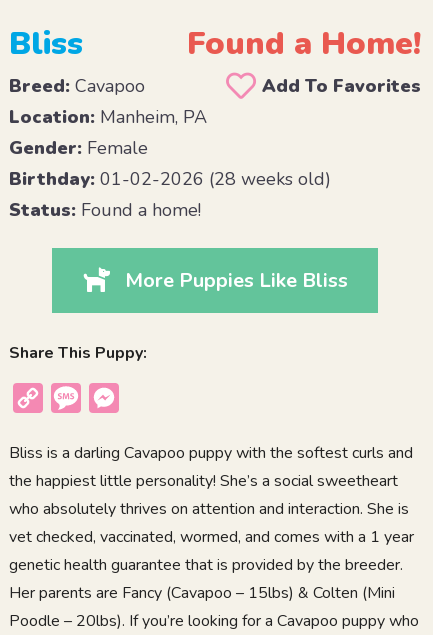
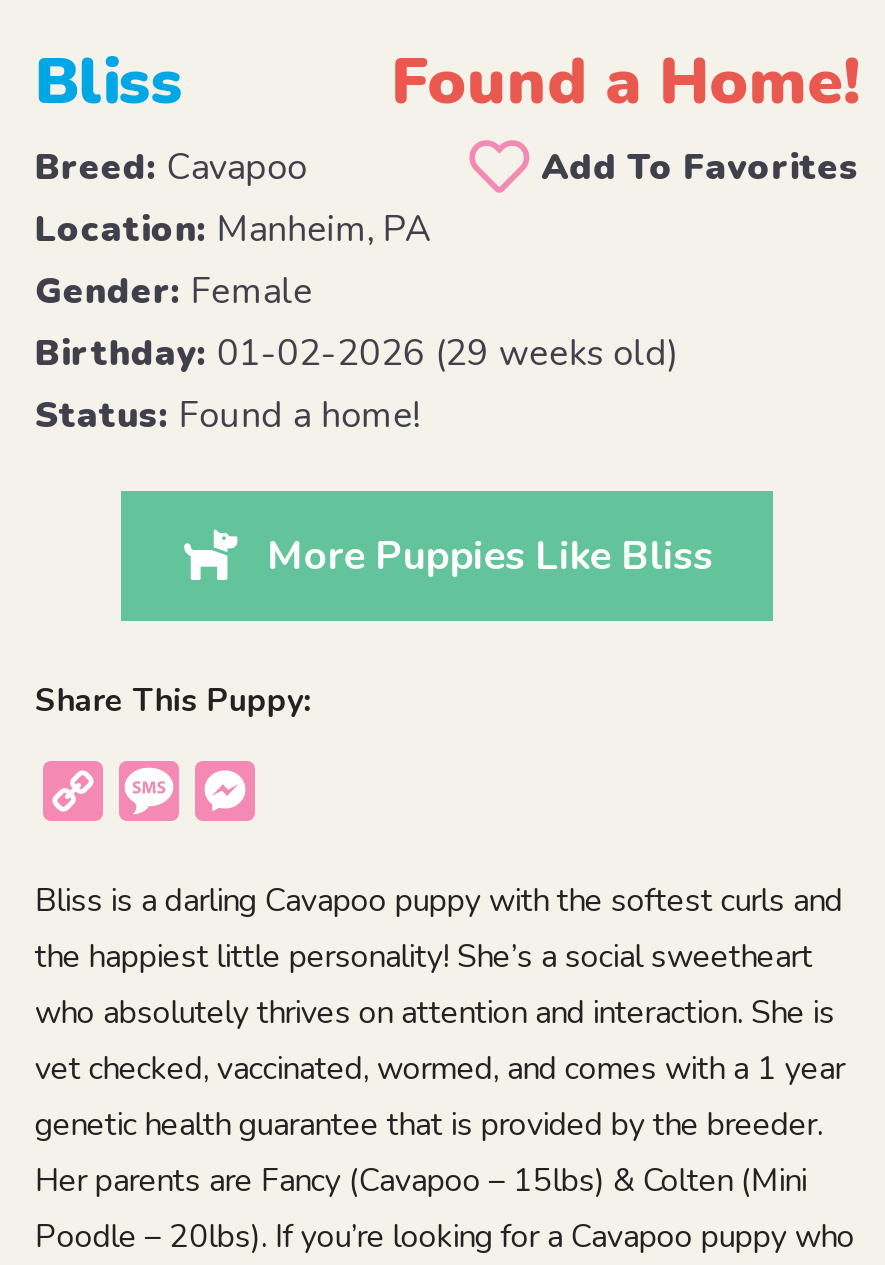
[9,167,331,191] Birthday: 01-02-2026 (28 weeks old) -> [35,329,679,377] Birthday: 01-02-2026 (29 weeks old)

